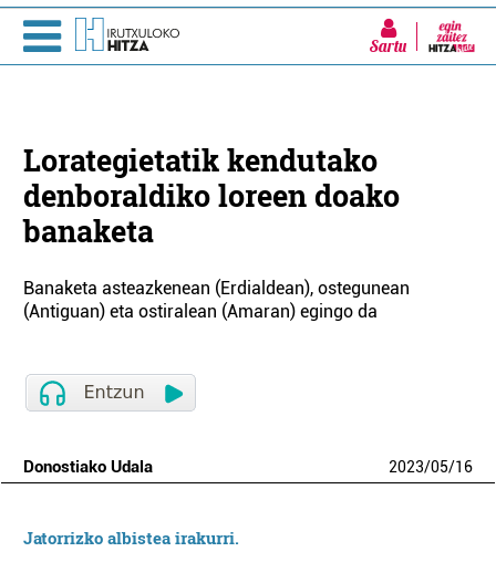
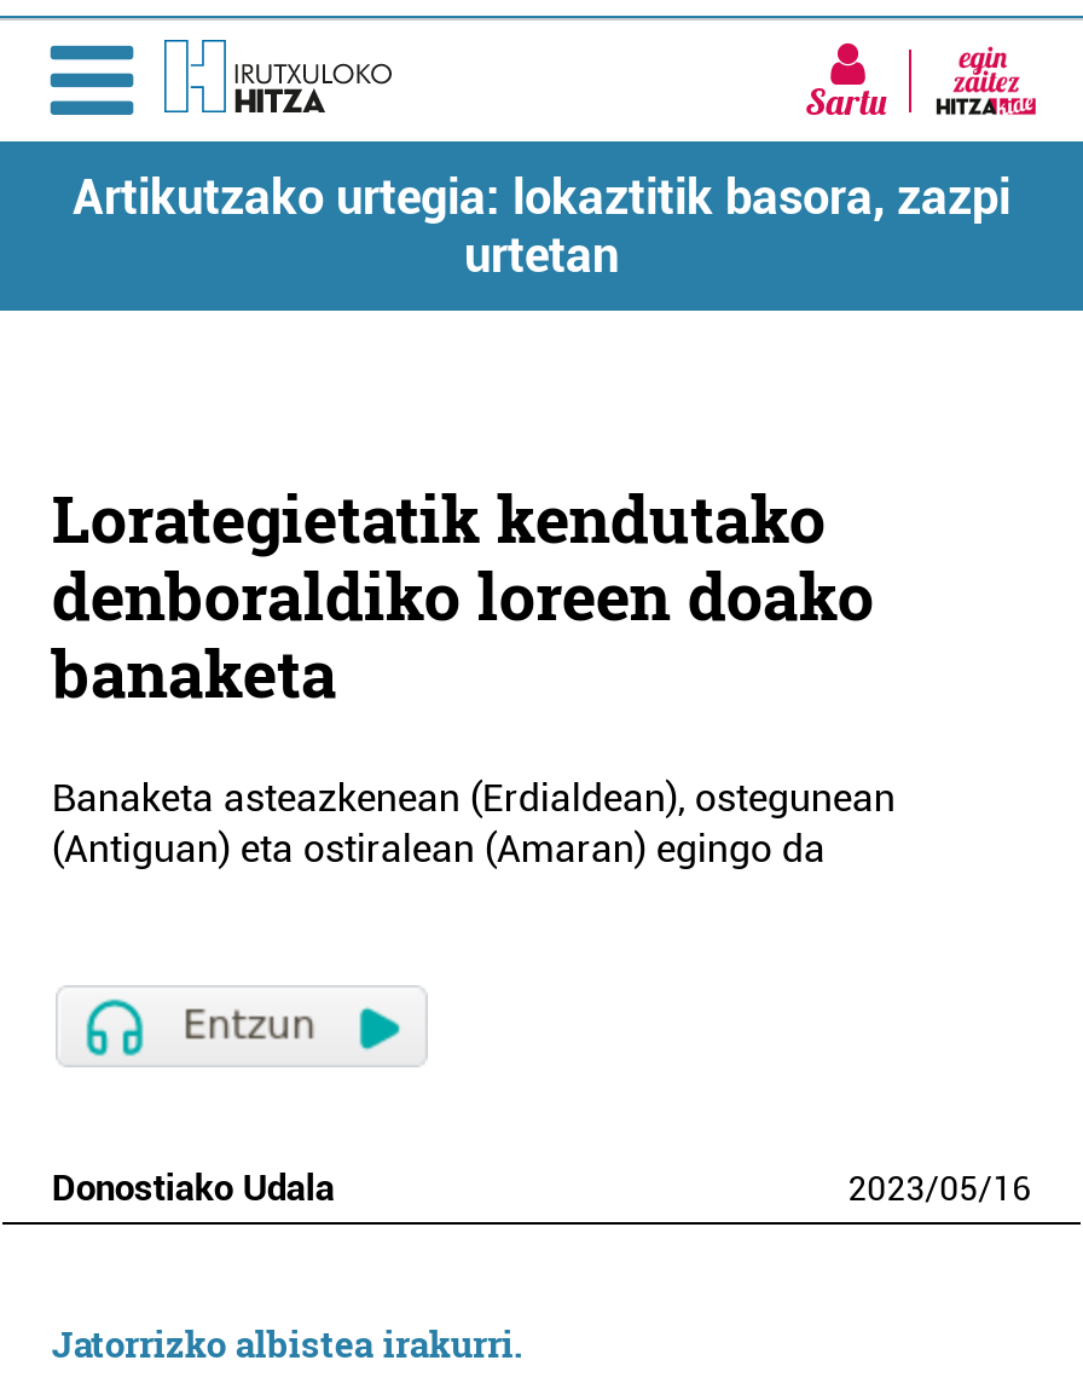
none -> [73,168,1010,284] Artikutzako urtegia: lokaztitik basora, zazpi | urtetan

